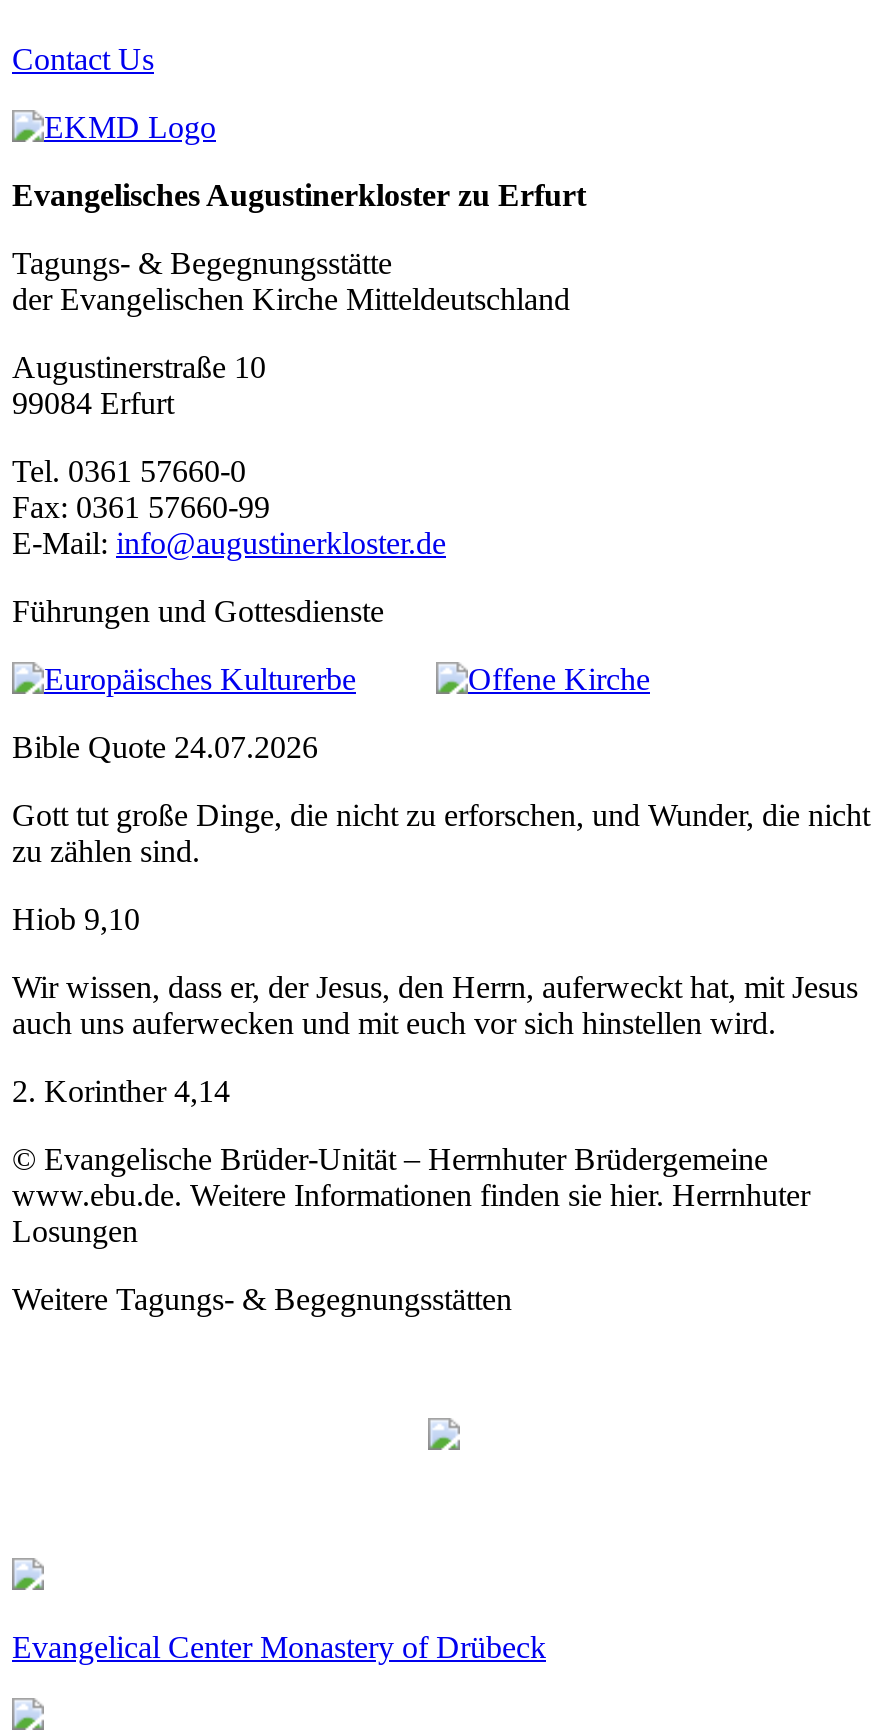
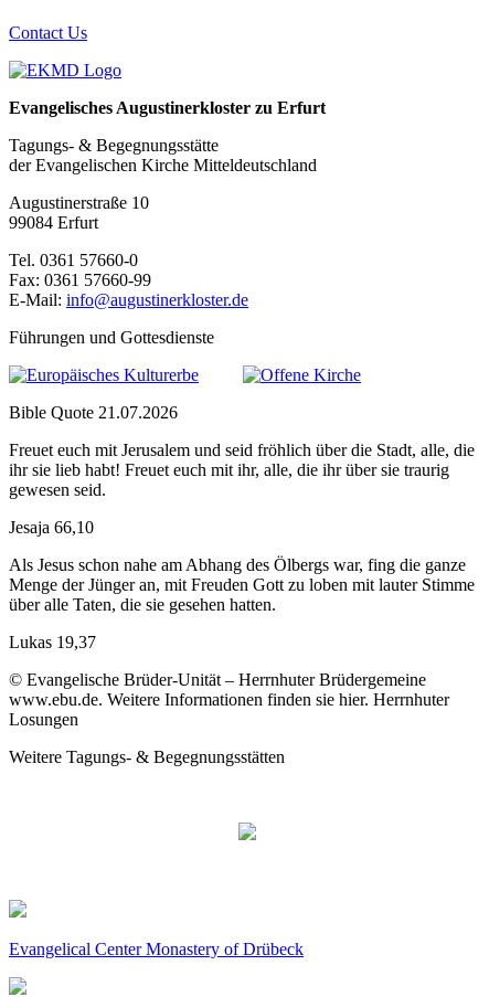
[12,730,318,764] Bible Quote 24.07.2026 -> [9,403,178,422] Bible Quote 21.07.2026
[12,798,870,868] Gott tut große Dinge, die nicht zu erforschen, und Wunder, die nicht | zu zählen sind. -> [9,441,475,499] Freuet euch mit Jerusalem und seid fröhlich über die Stadt, alle, die | ihr sie lieb habt! Freuet euch mit ihr, alle, die ihr über sie traurig | gewesen seid.
[12,902,140,936] Hiob 9,10 -> [9,518,94,537] Jesaja 66,10
[12,970,858,1040] Wir wissen, dass er, der Jesus, den Herrn, auferweckt hat, mit Jesus | auch uns auferwecken und mit euch vor sich hinstellen wird. -> [9,555,475,614] Als Jesus schon nahe am Abhang des Ölbergs war, fing die ganze | Menge der Jünger an, mit Freuden Gott zu loben mit lauter Stimme | über alle Taten, die sie gesehen hatten.
[12,1074,230,1108] 2. Korinther 4,14 -> [9,633,96,651] Lukas 19,37

